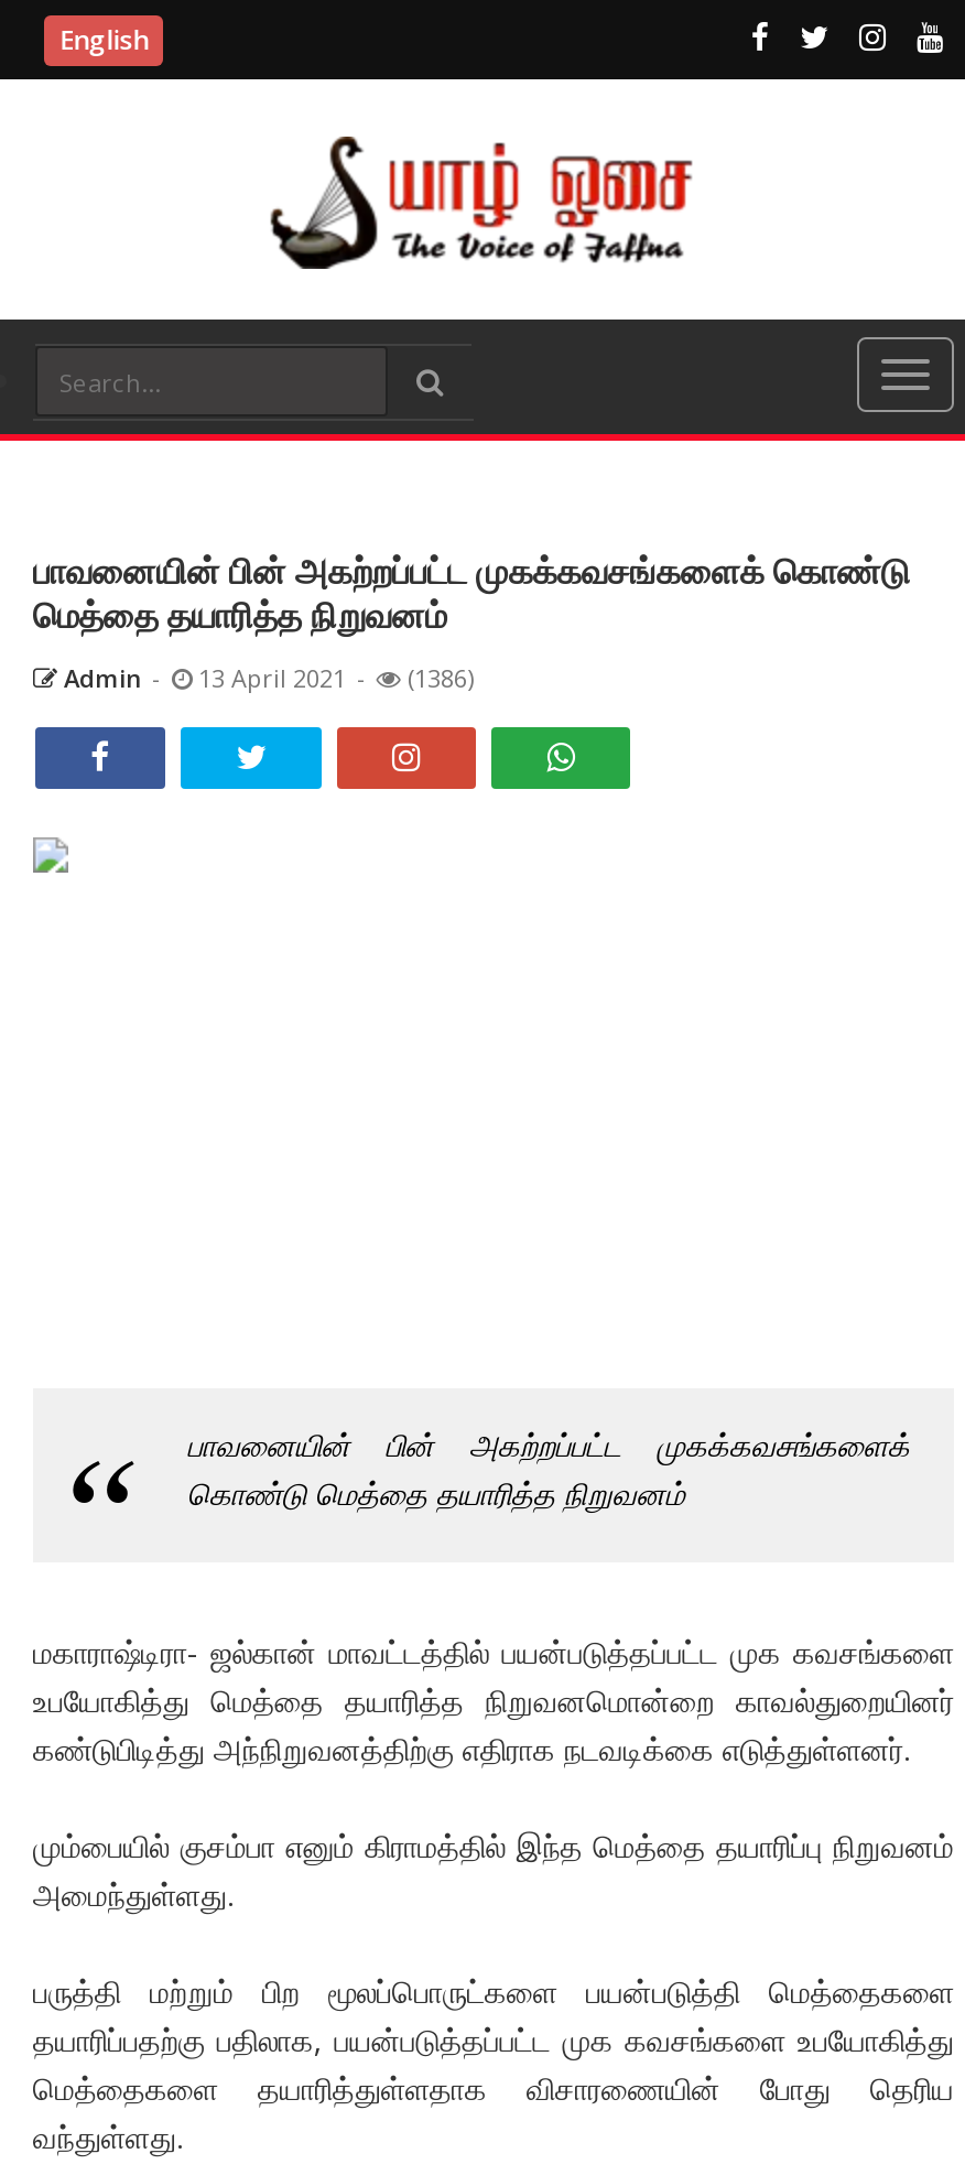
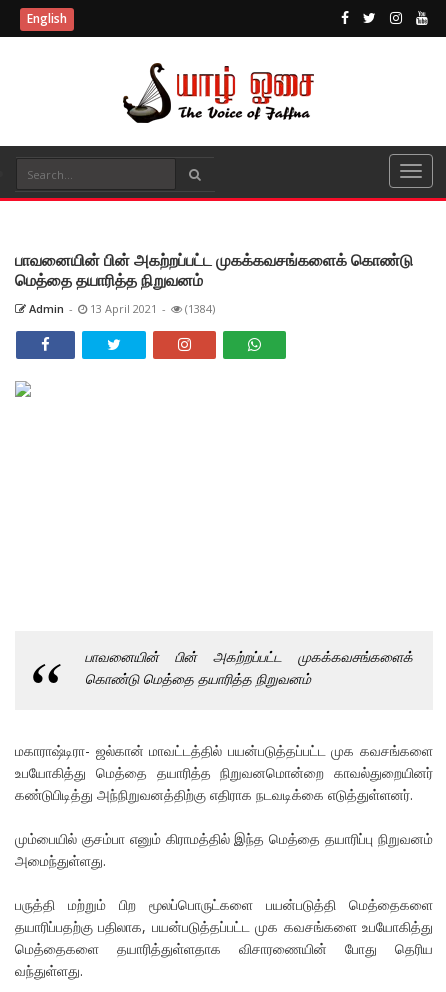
[57,661,474,694] Admin - 13 April 2021 - (1386) -> [26,301,215,316] Admin - 13 April 2021 - (1384)

